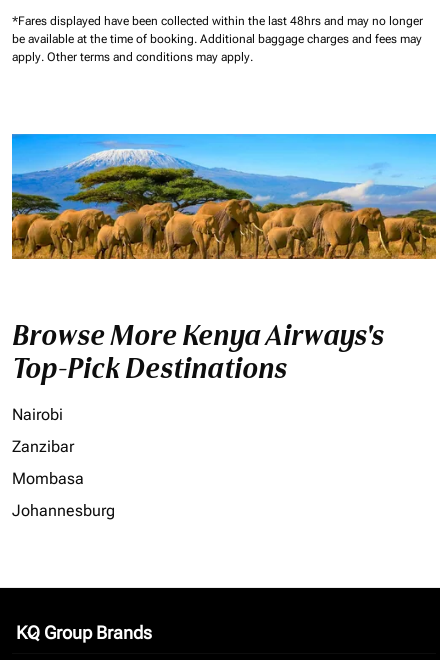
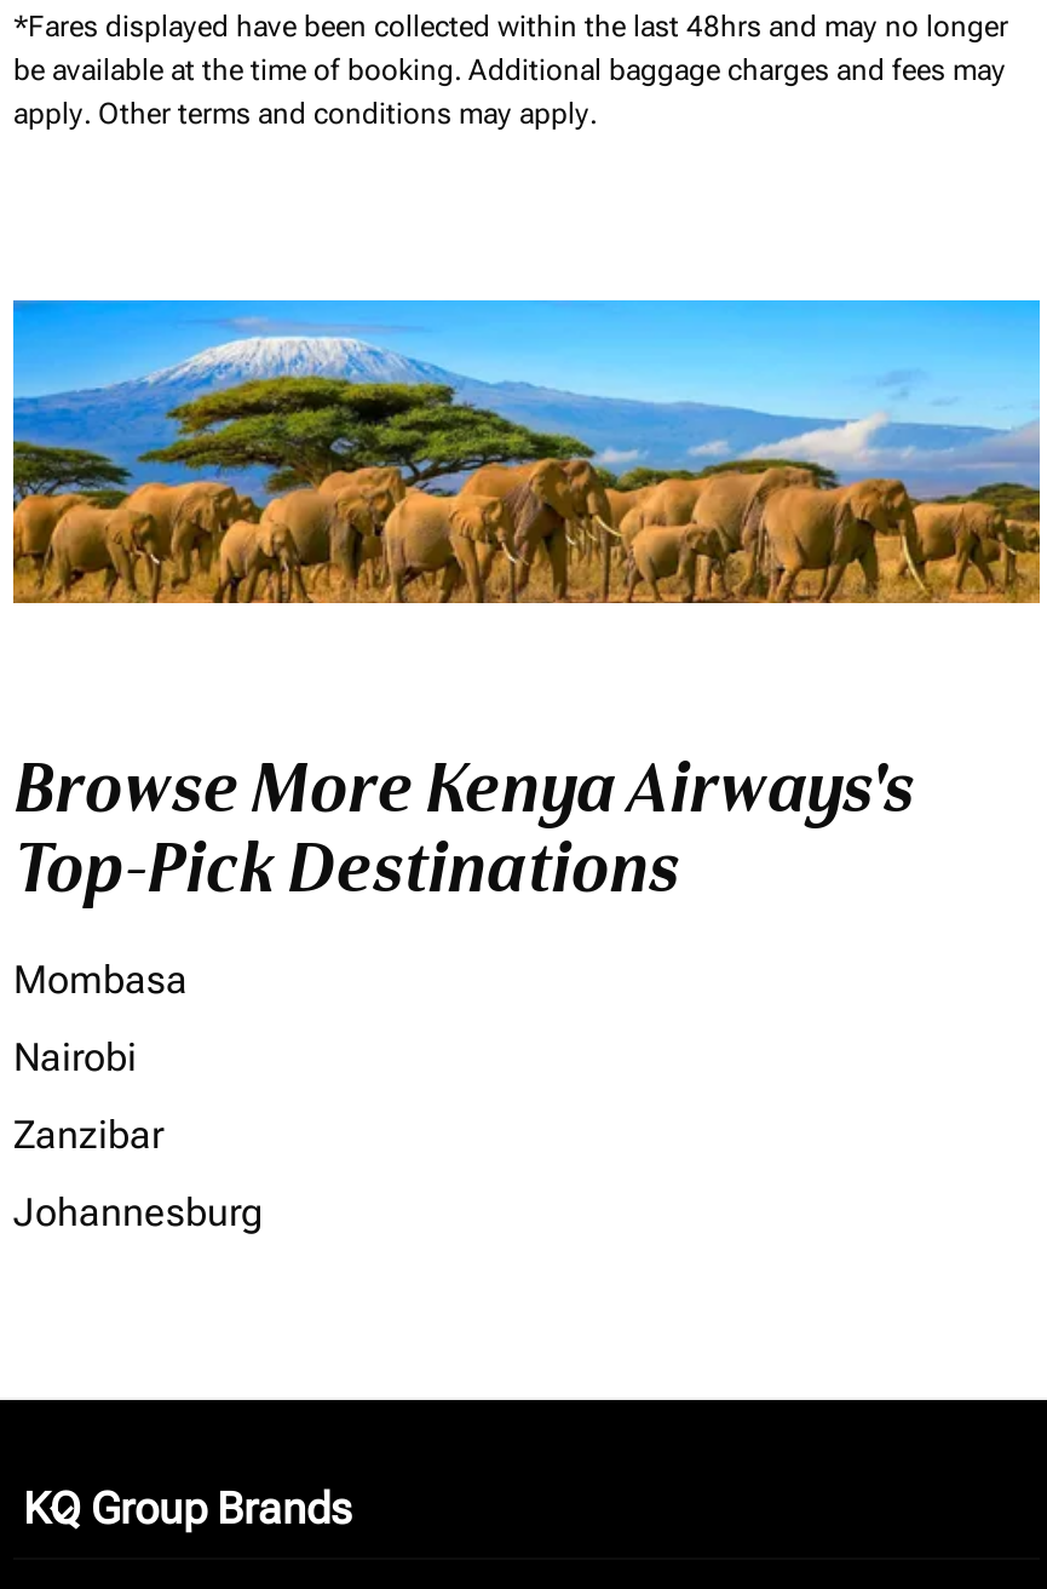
moved [12,405,74,456] -> [13,1035,163,1159]: Nairobi | Zanzibar
moved [12,469,84,488] -> [13,958,188,1004]: Mombasa

